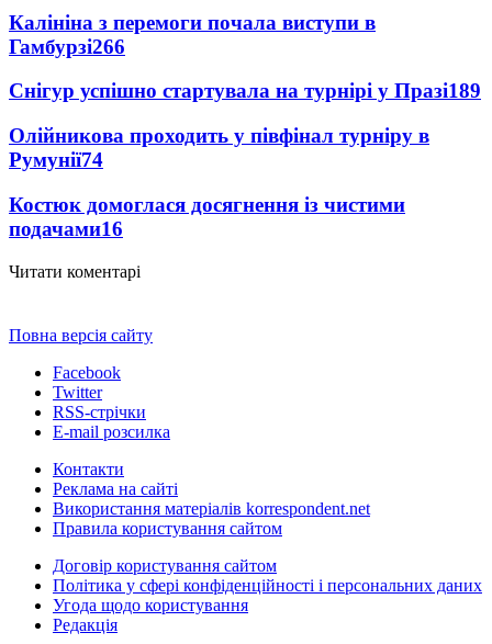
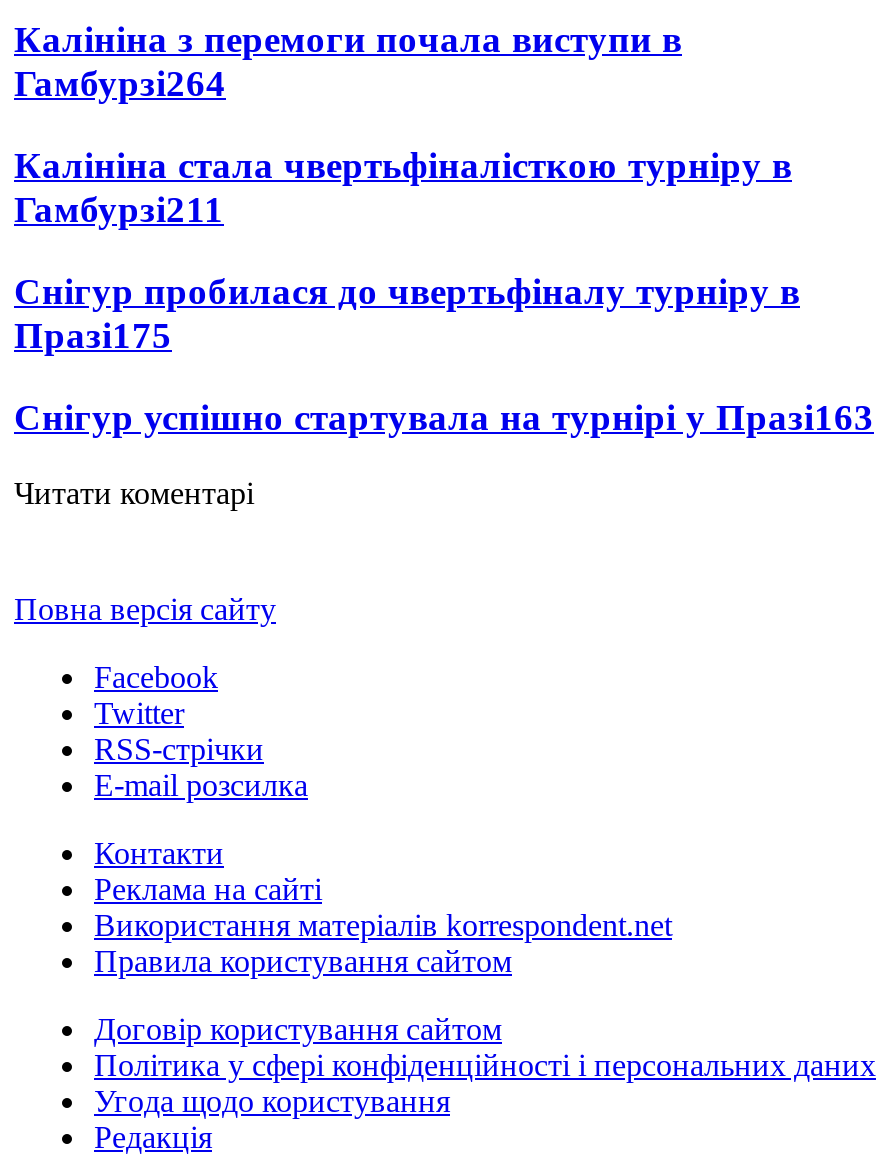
[9,35,125,58] Гамбурзі266 -> [14,63,226,105] Гамбурзі264
[9,79,481,102] Снігур успішно стартувала на турнірі у Празі189 -> [14,145,792,231] Калініна стала чвертьфіналісткою турніру в | Гамбурзі211
[9,124,429,171] Олійникова проходить у півфінал турніру в | Румунії74 -> [14,270,800,356] Снігур пробилася до чвертьфіналу турніру в | Празі175
[9,193,405,240] Костюк домоглася досягнення із чистими | подачами16 -> [14,396,874,438] Снігур успішно стартувала на турнірі у Празі163

